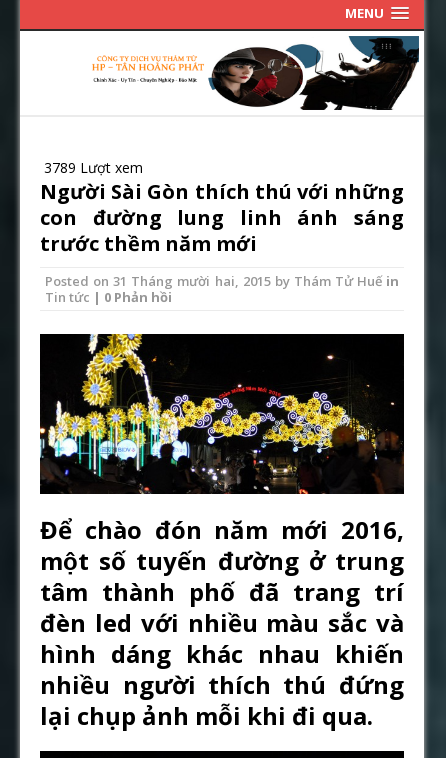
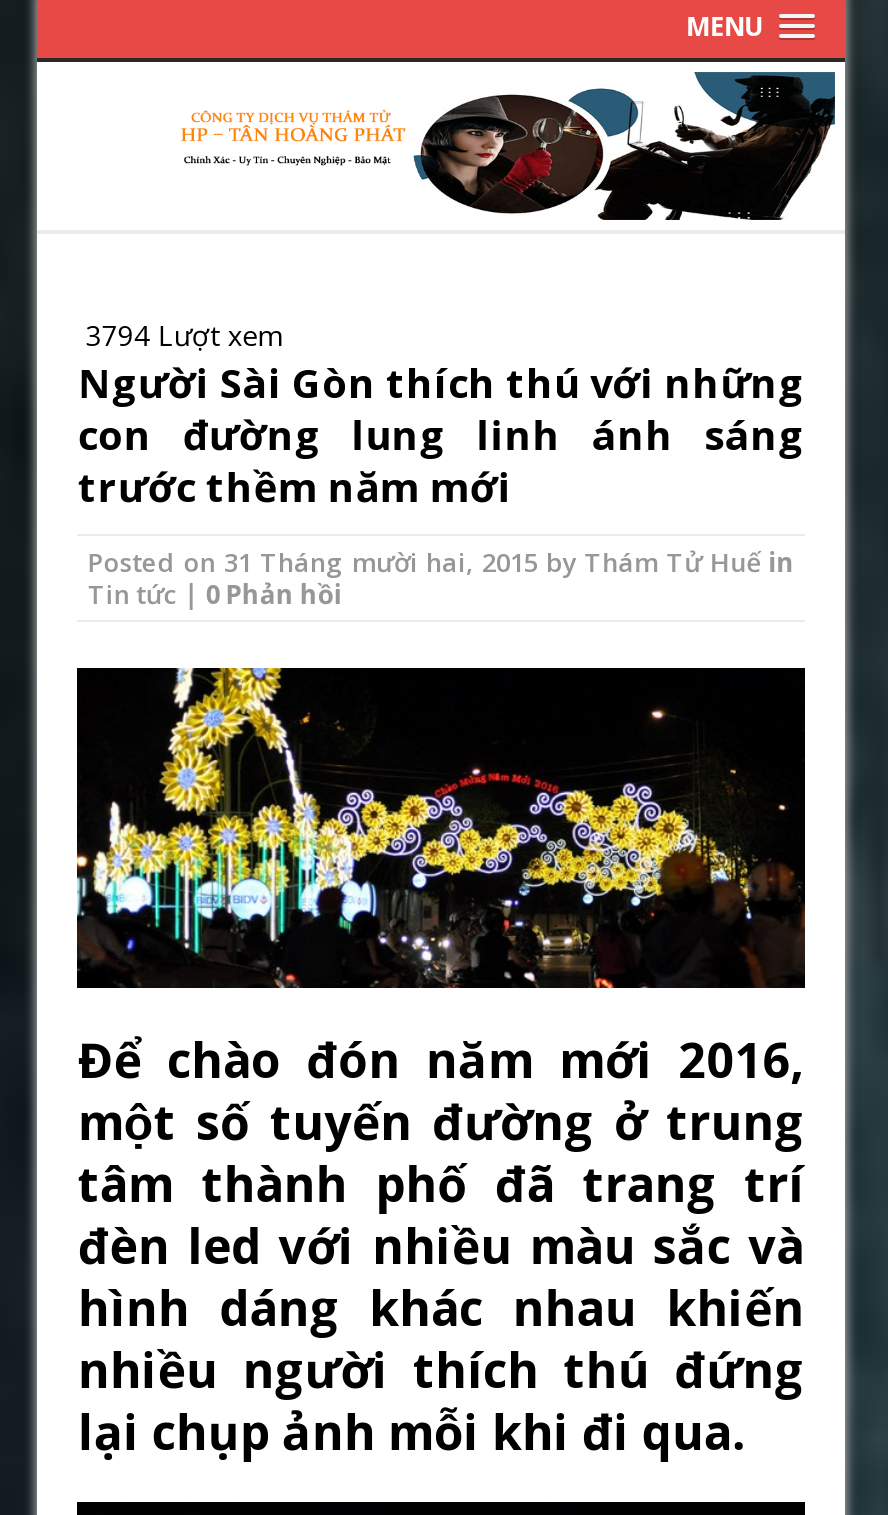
[40,158,143,177] 3789 Lượt xem -> [78,316,284,354] 3794 Lượt xem

